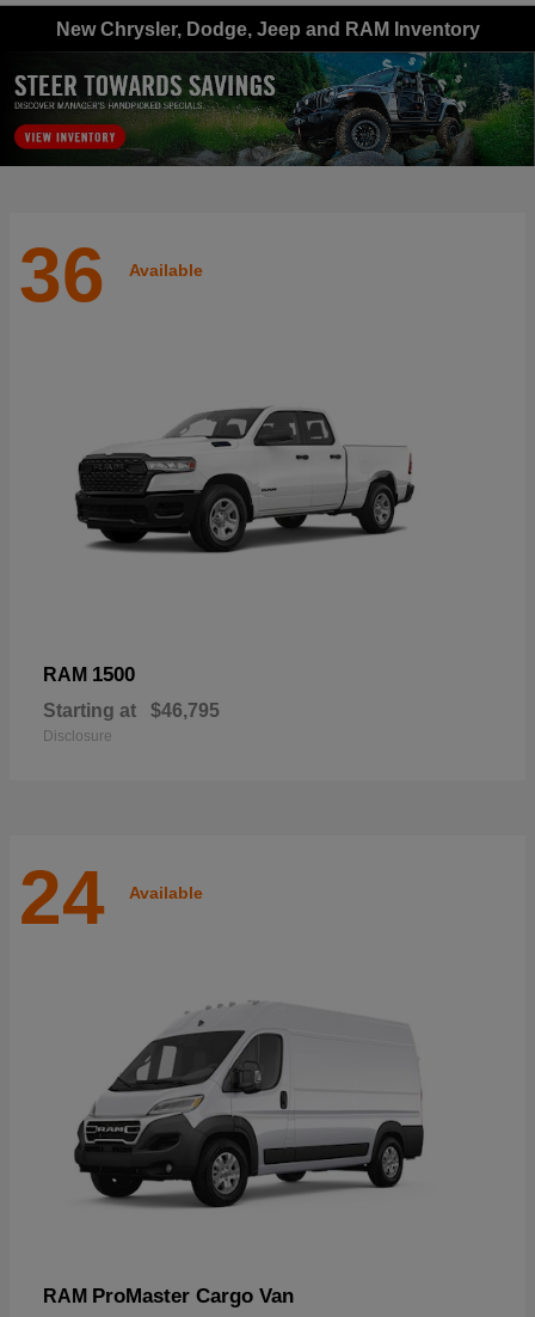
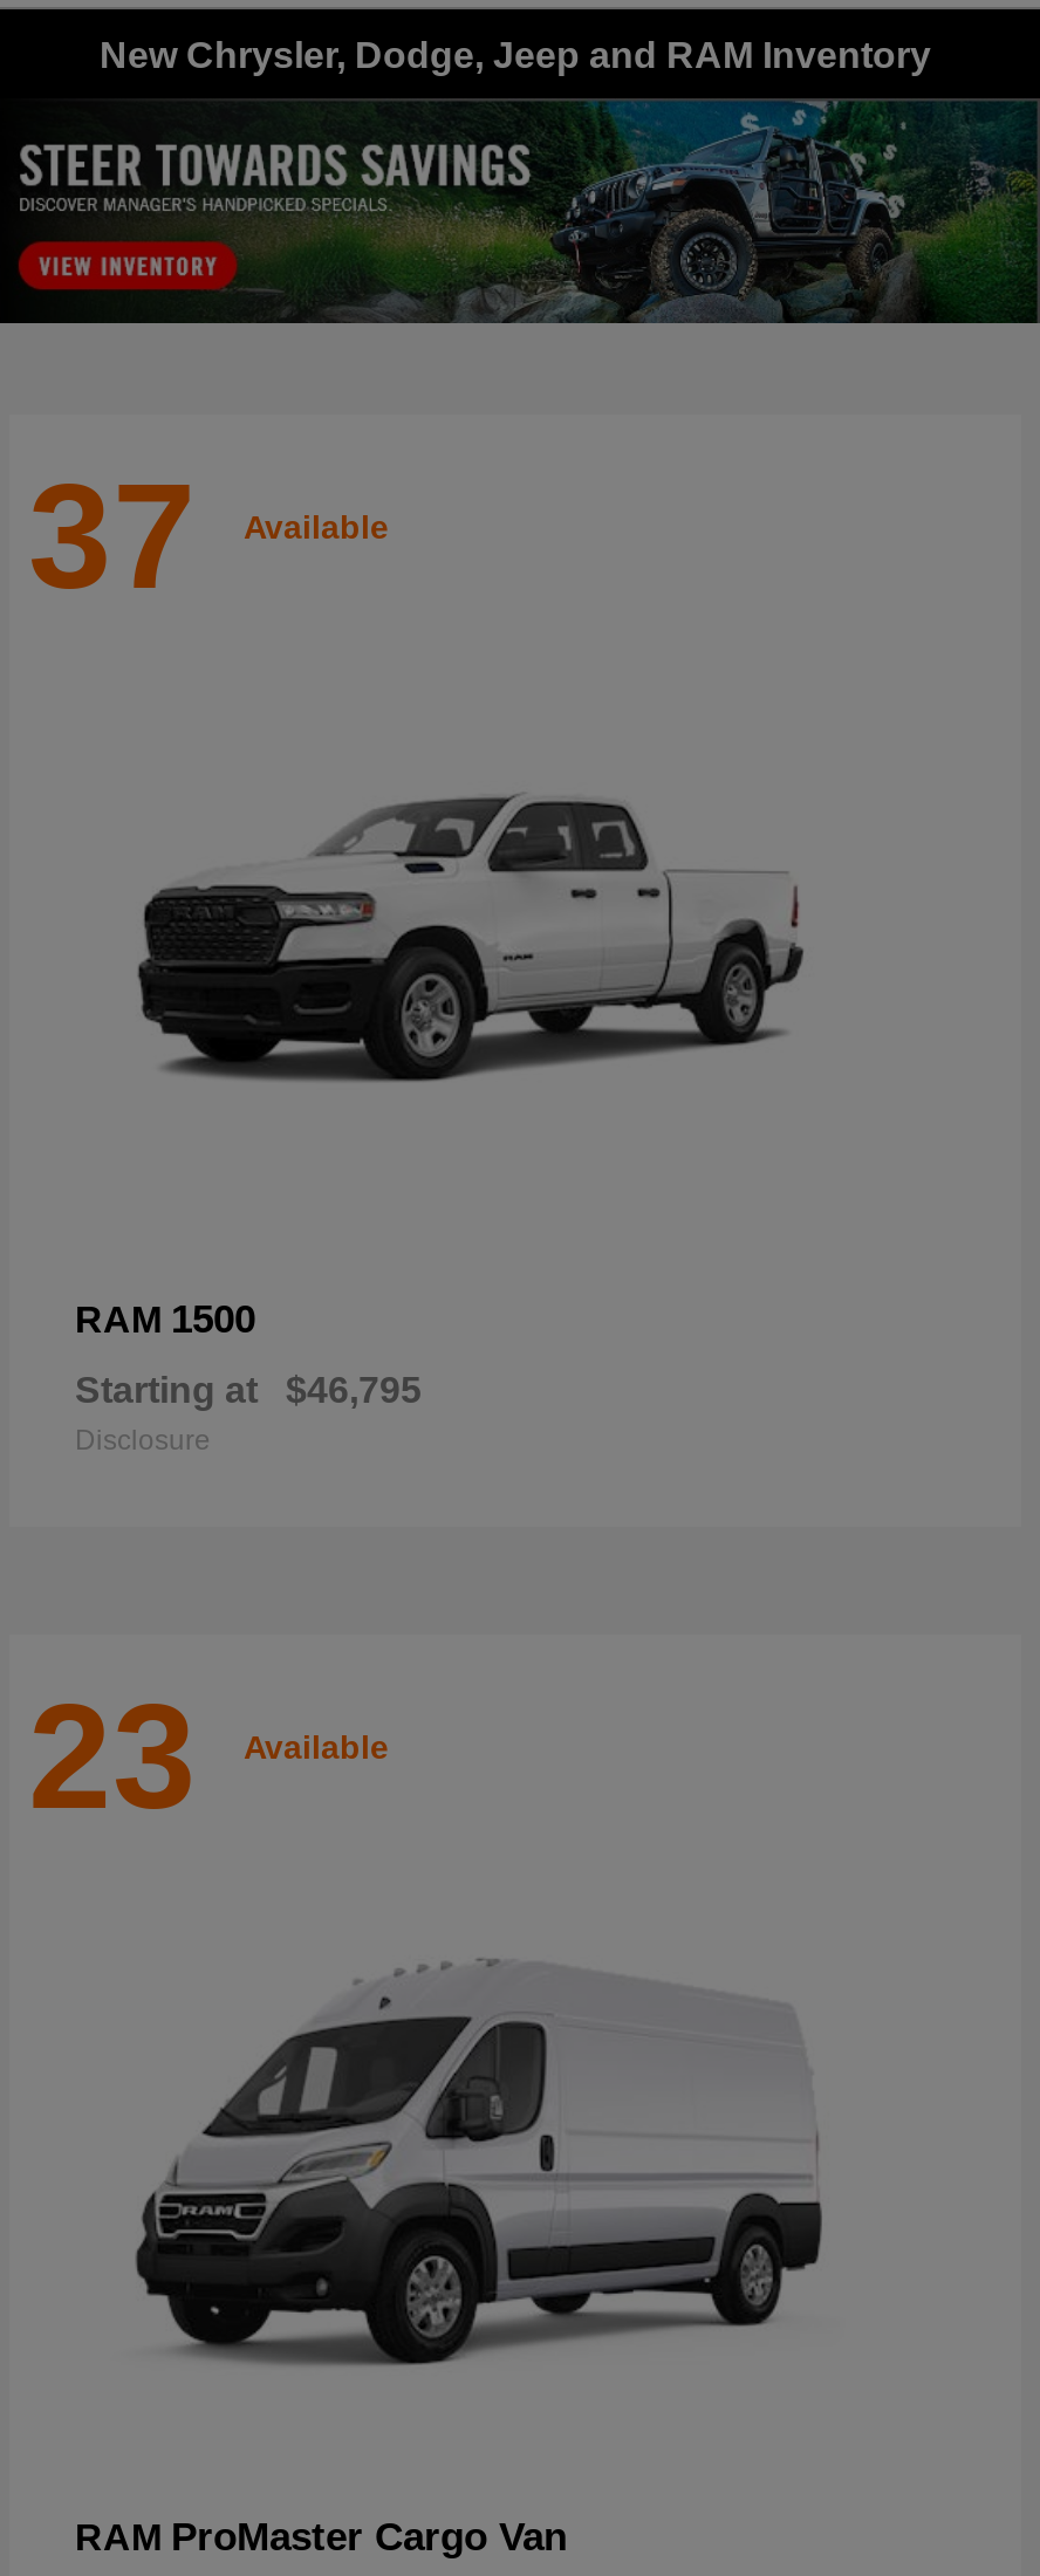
[19,232,203,318] 36 Available -> [28,452,389,621] 37 Available
[19,854,203,941] 24 Available -> [28,1672,389,1841] 23 Available

